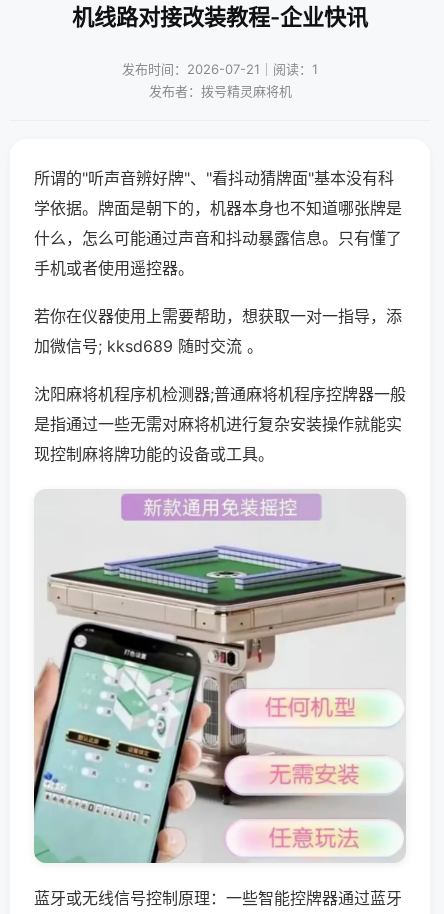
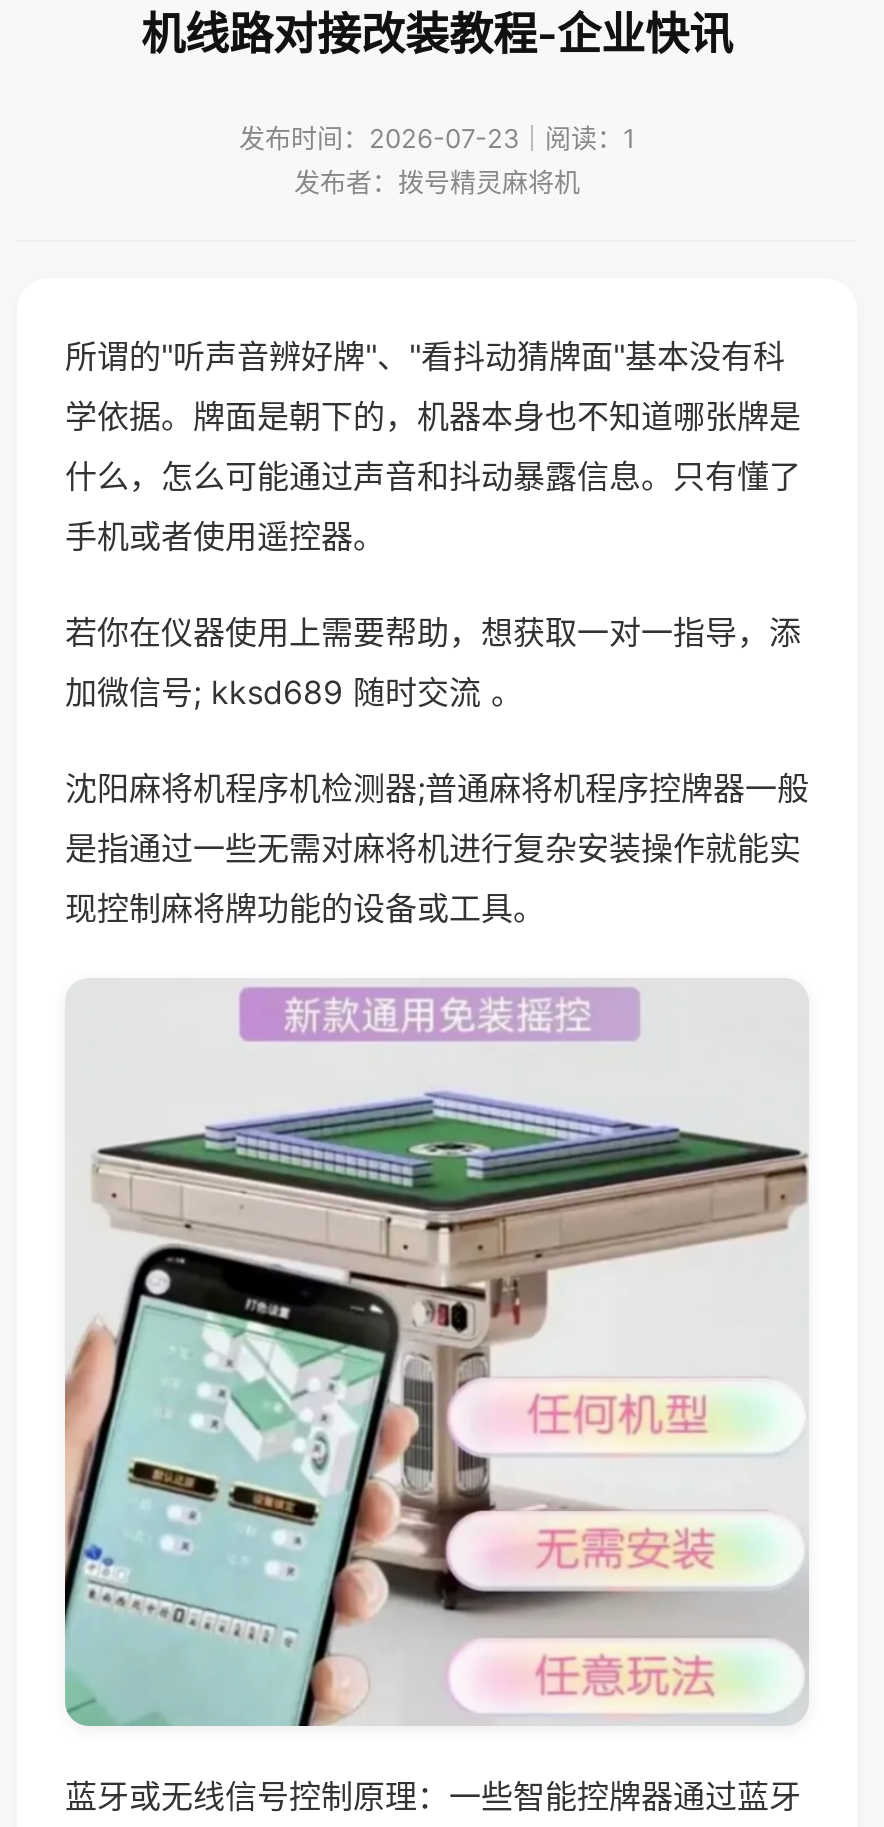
[122,61,318,77] 发布时间：2026-07-21｜阅读：1 -> [239,122,635,154] 发布时间：2026-07-23｜阅读：1

